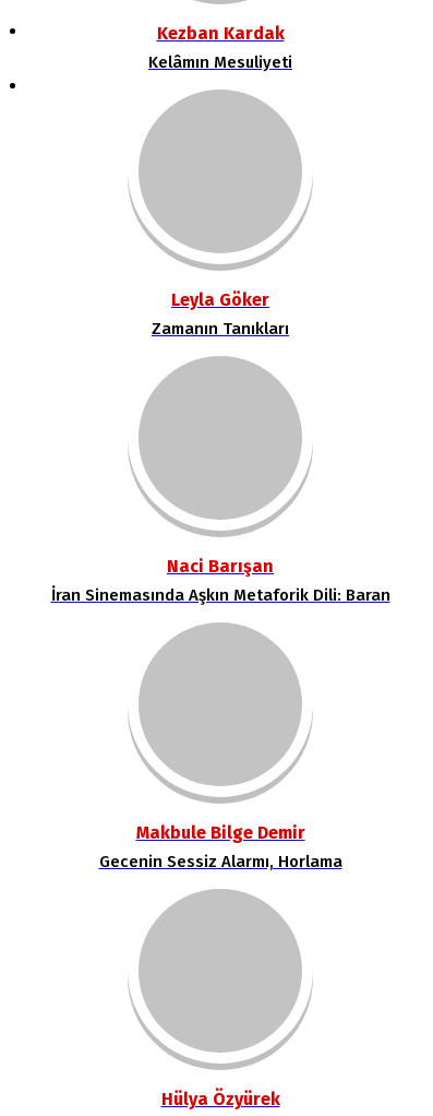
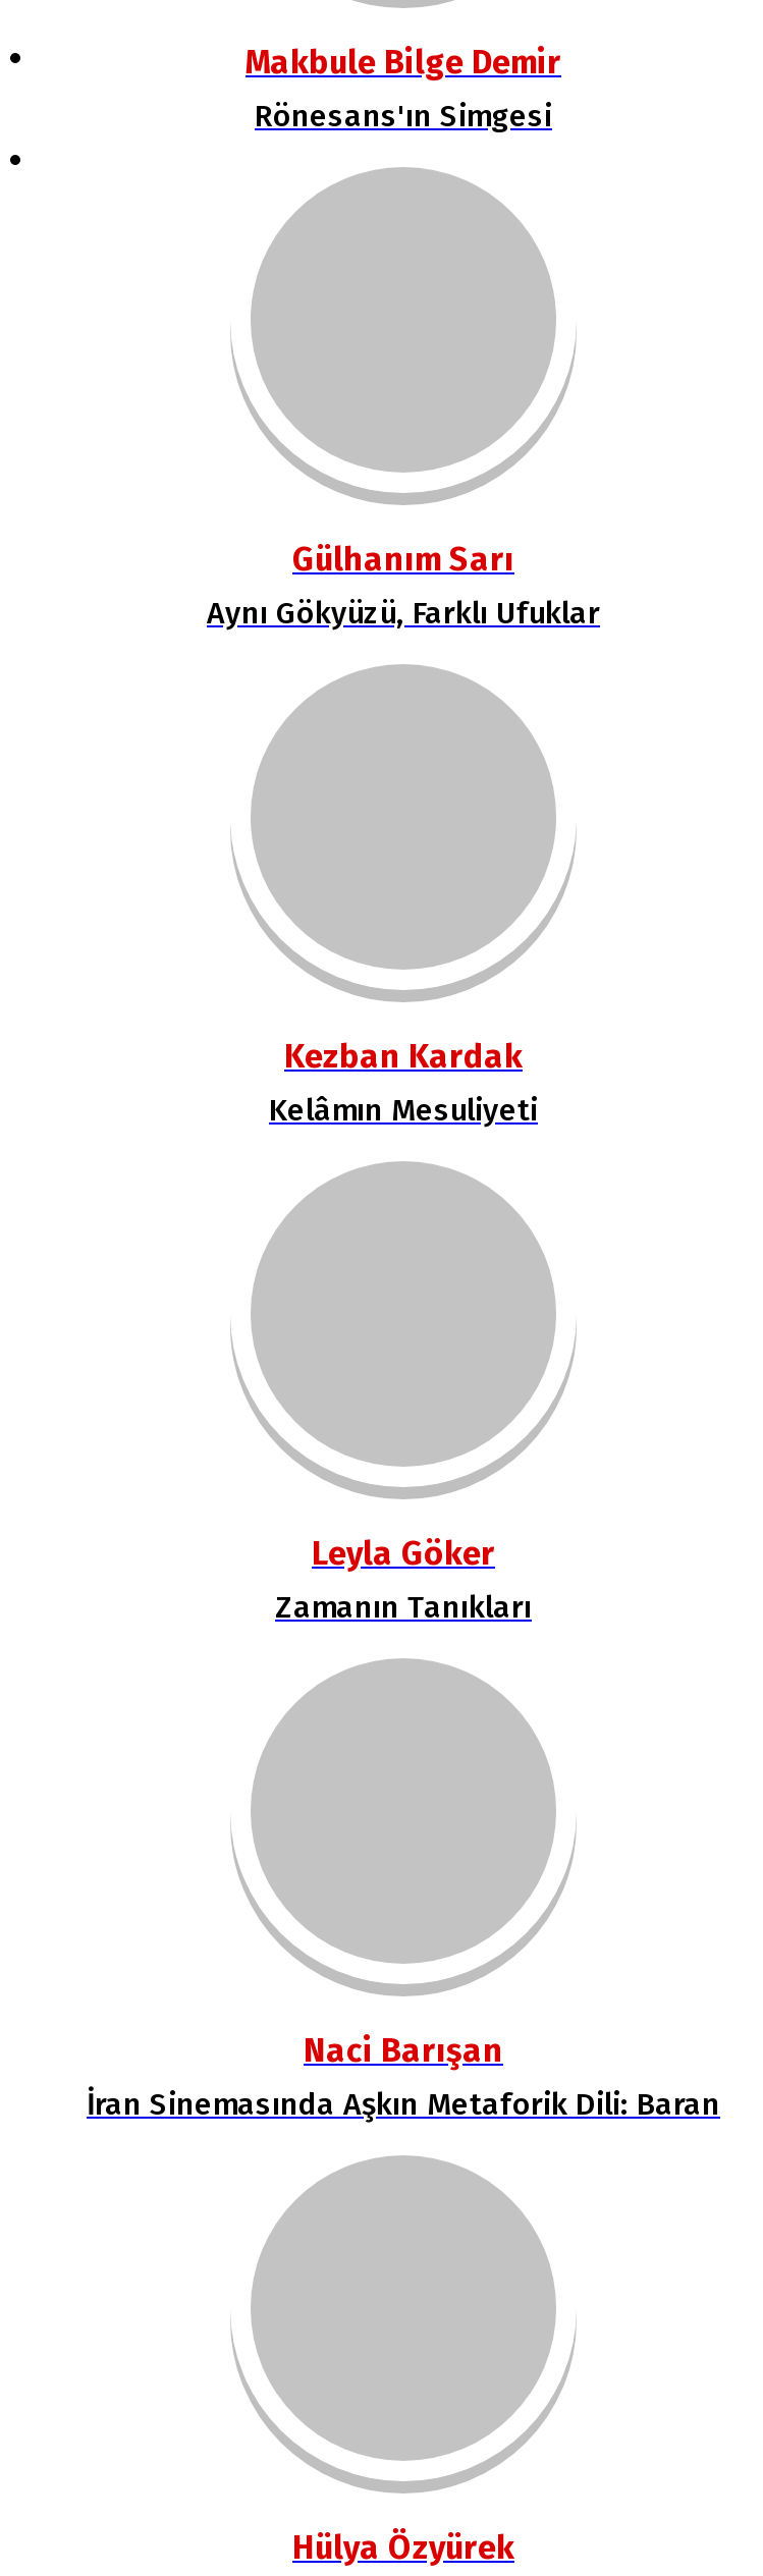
moved [51,23,390,605] -> [87,1037,720,2123]: Kezban Kardak | Kelâmın Mesuliyeti | Leyla Göker | Zamanın Tanıkları | Naci Barışan | İran Sinemasında Aşkın Metaforik Dili: Baran
none -> [207,540,600,632] Gülhanım Sarı | Aynı Gökyüzü, Farklı Ufuklar
none -> [255,98,552,134] Rönesans'ın Simgesi
moved [136,822,305,843] -> [246,43,561,81]: Makbule Bilge Demir
[99,852,342,871] Gecenin Sessiz Alarmı, Horlama -> none

